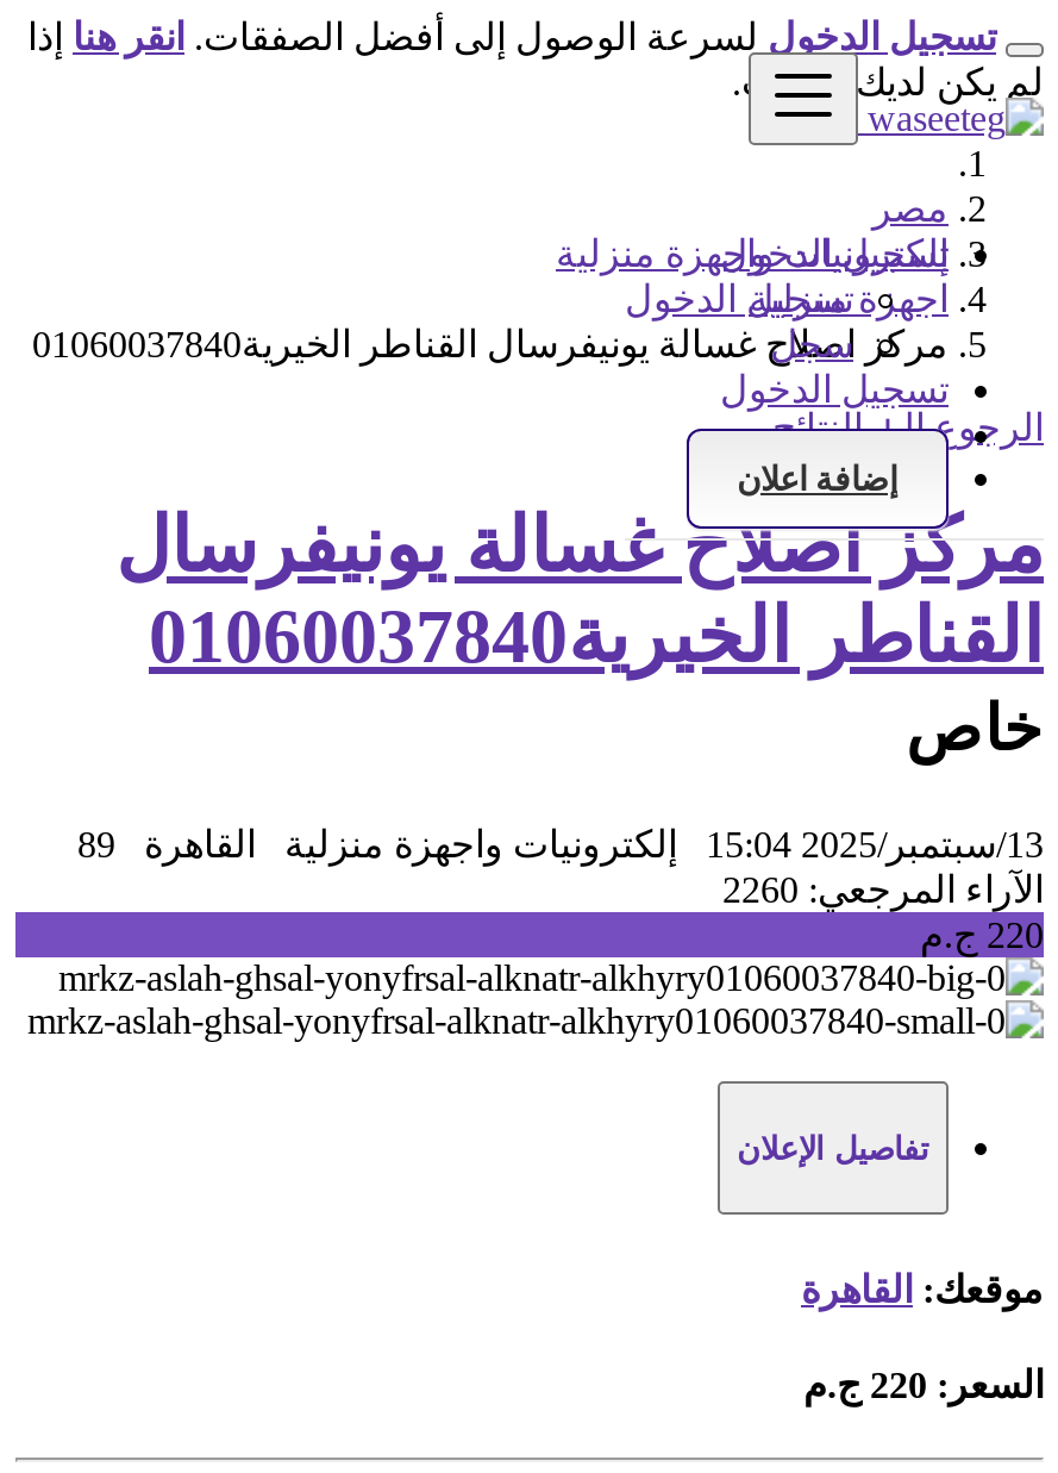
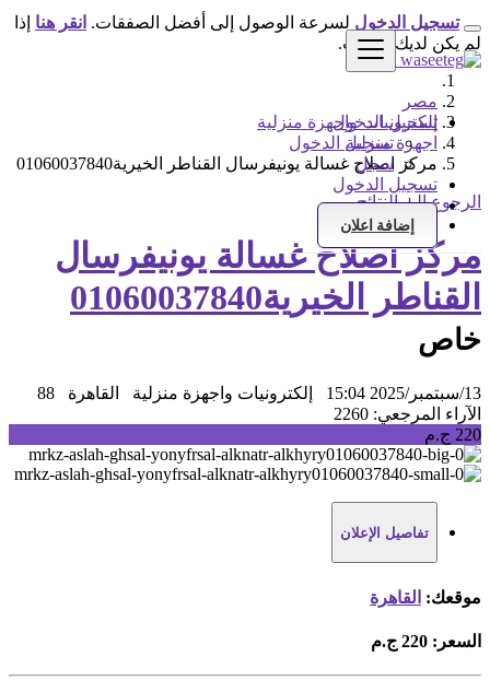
[77,824,677,864] إلكترونيات واجهزة منزلية القاهرة 89 -> [37,384,313,402] إلكترونيات واجهزة منزلية القاهرة 88

